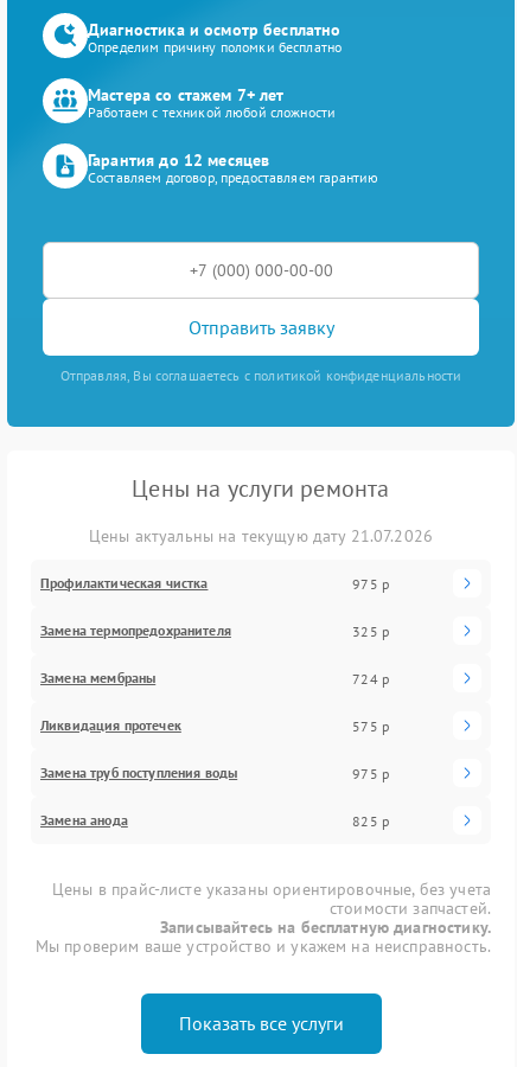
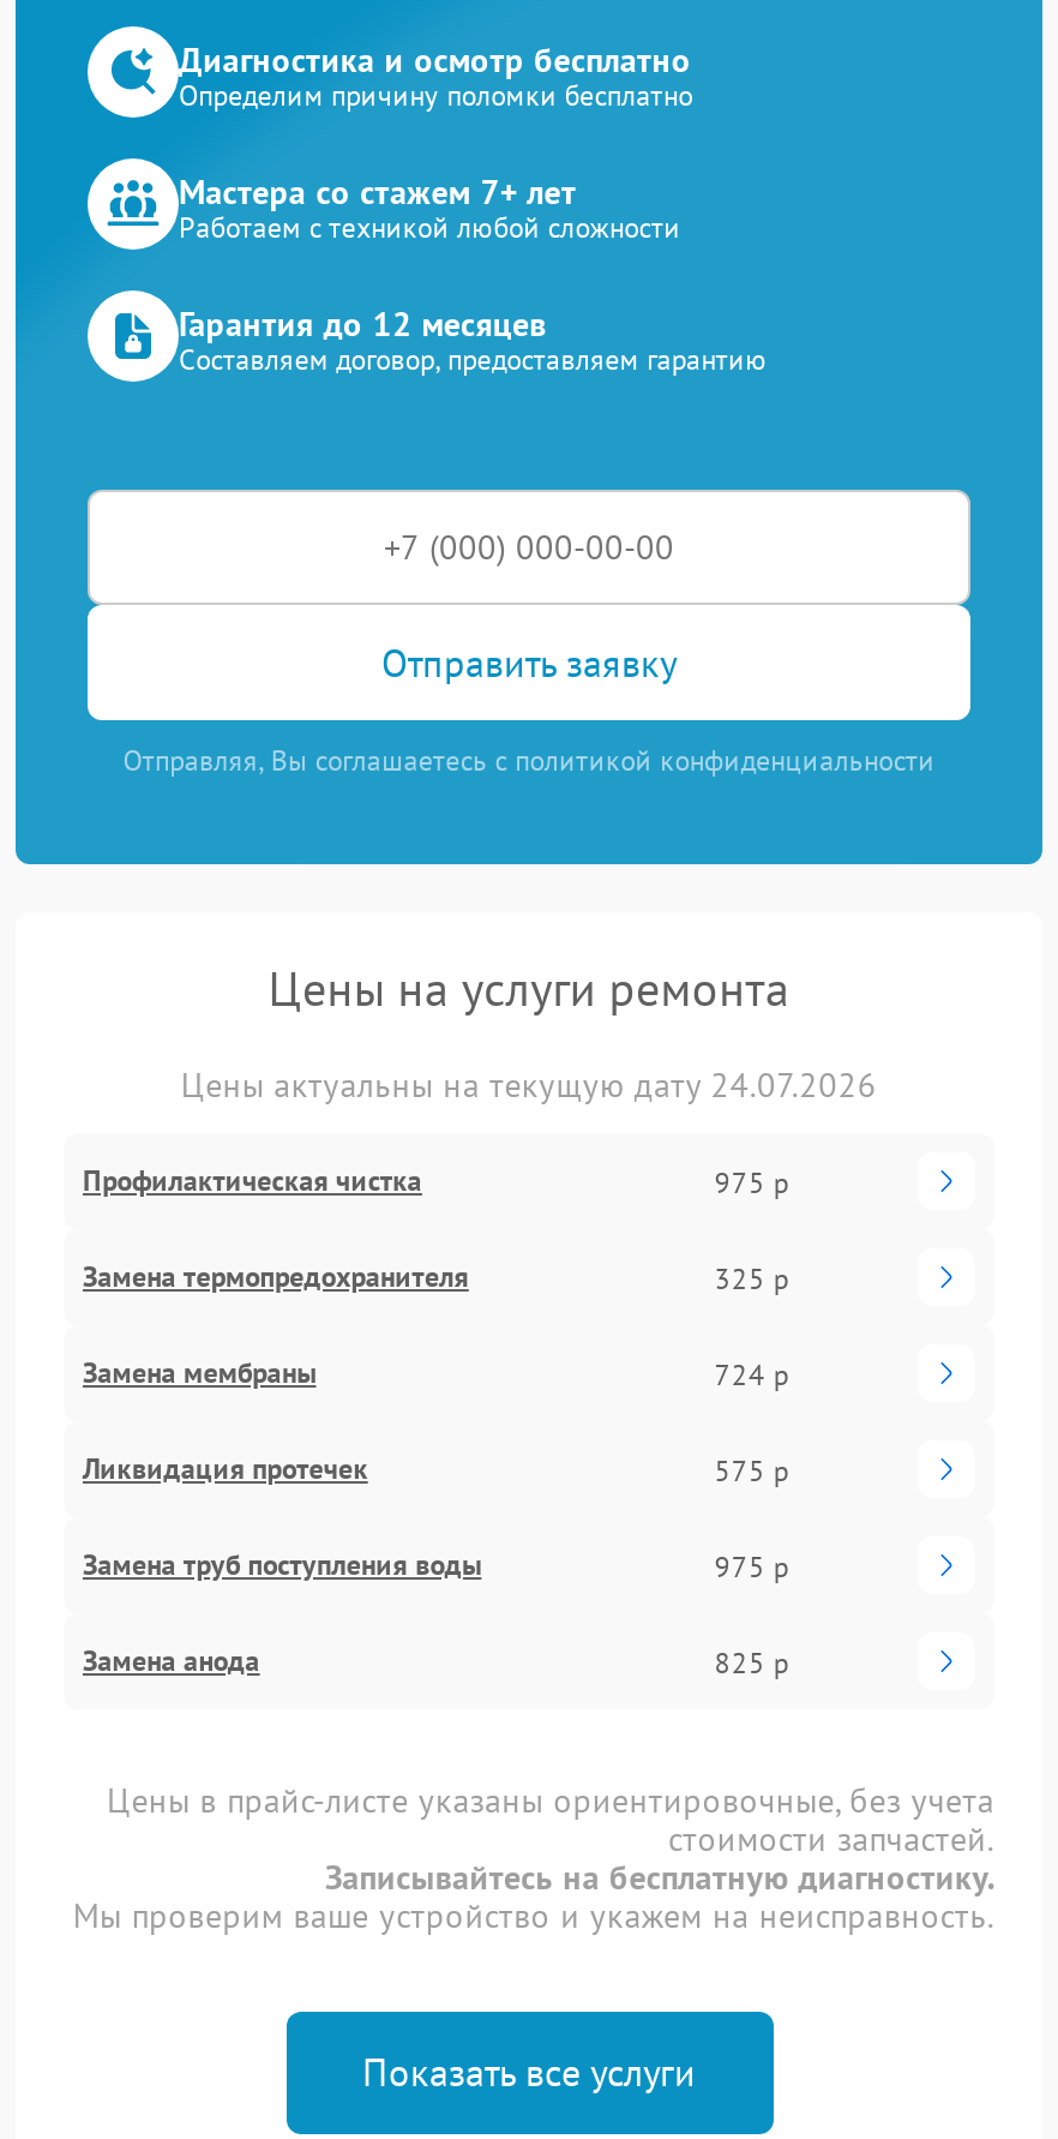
[89,525,433,547] Цены актуальны на текущую дату 21.07.2026 -> [181,1063,877,1107] Цены актуальны на текущую дату 24.07.2026

